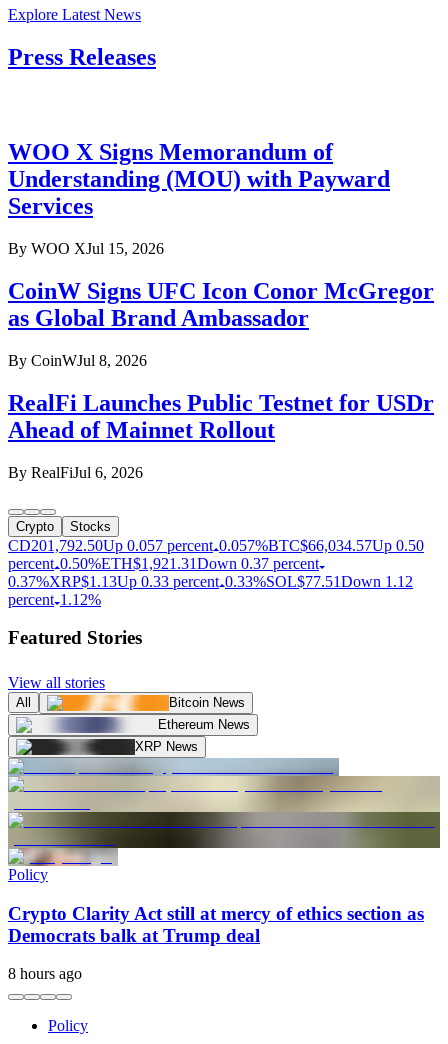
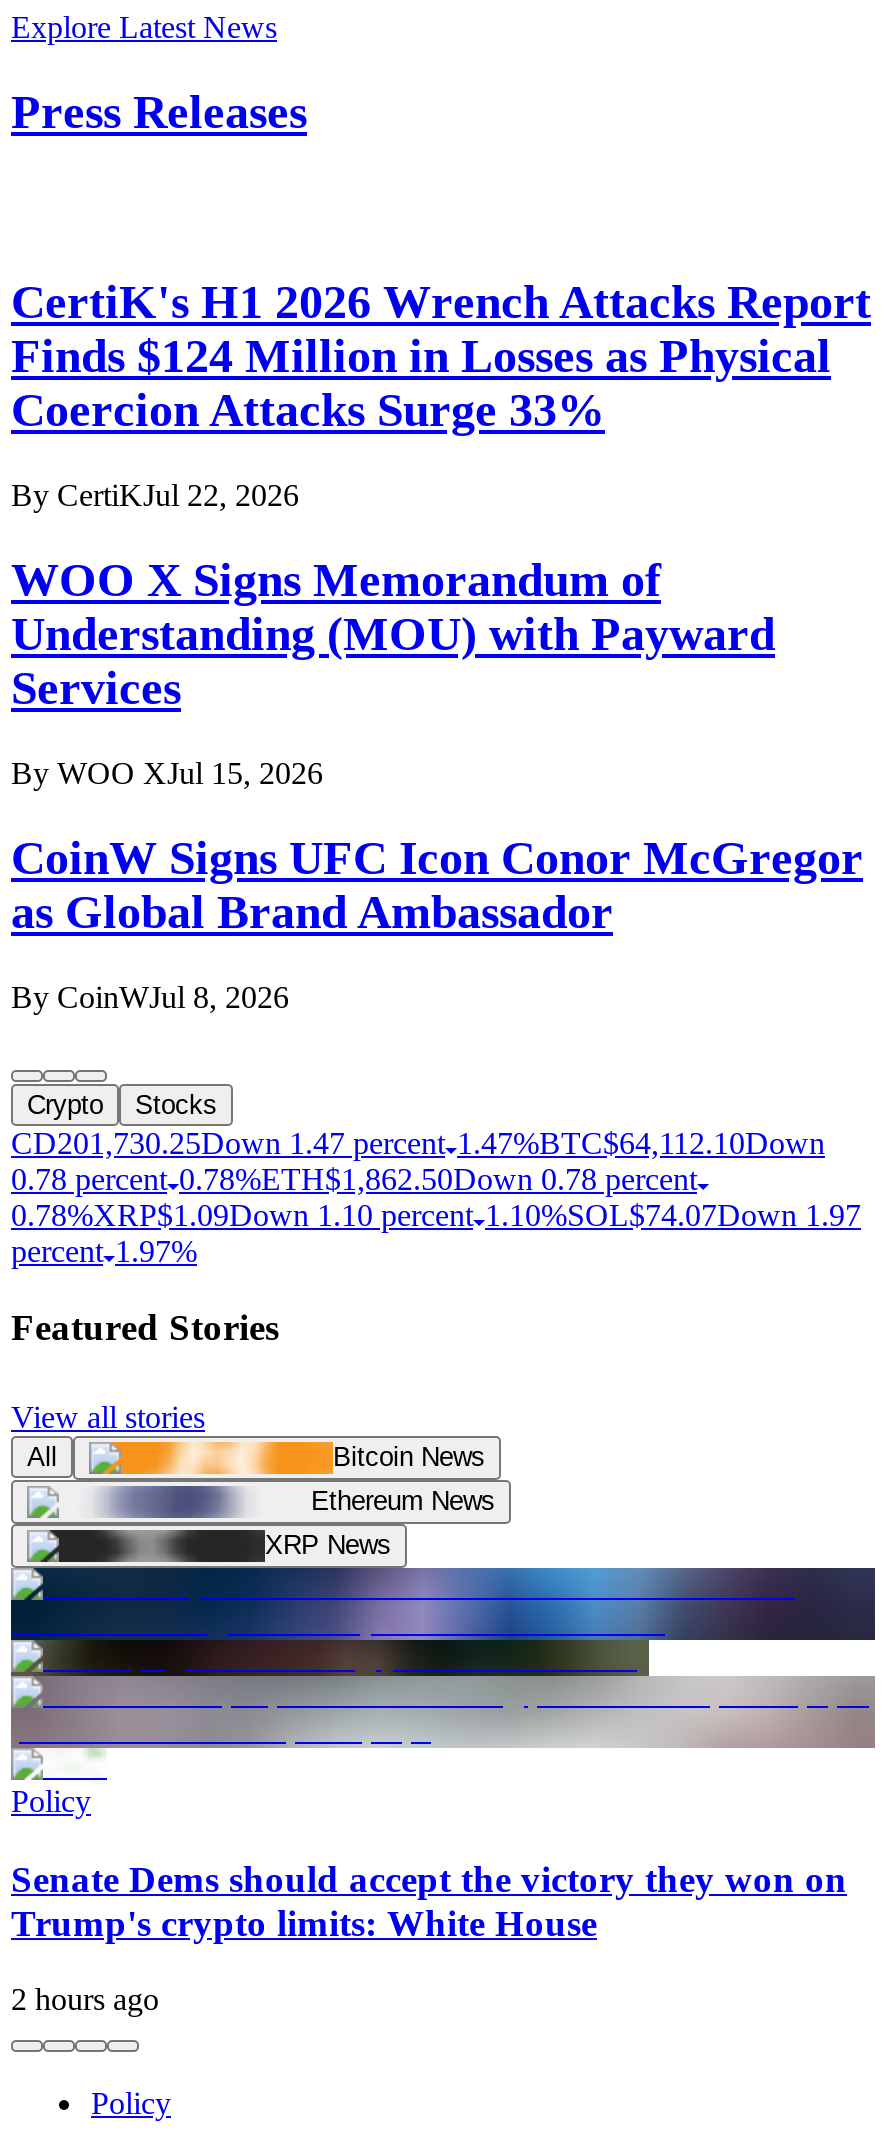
none -> [11,276,871,512] CertiK's H1 2026 Wrench Attacks Report | Finds $124 Million in Losses as Physical | Coercion Attacks Surge 33% | By CertiKJul 22, 2026
moved [8,139,434,369] -> [11,554,863,1013]: WOO X Signs Memorandum of | Understanding (MOU) with Payward | Services | By WOO XJul 15, 2026 | CoinW Signs UFC Icon Conor McGregor | as Global Brand Ambassador | By CoinWJul 8, 2026
[8,390,434,481] RealFi Launches Public Testnet for USDr | Ahead of Mainnet Rollout | By RealFiJul 6, 2026 -> none
[8,537,424,608] CD201,792.50Up 0.057 percent 0.057%BTC$66,034.57Up 0.50 | percent 0.50%ETH$1,921.31Down 0.37 percent | 0.37%XRP$1.13Up 0.33 percent 0.33%SOL $77.51Down 1.12 | percent 1.12% -> [11,1125,861,1267] CD201,730.25Down 1.47 percent 1.47%BTC$64,112.10Down | 0.78 percent 0.78%ETH$1,862.50Down 0.78 percent | 0.78%XRP$1.09Down 1.10 percent 1.10%SOL $74.07Down 1.97 | percent 1.97%
[8,757,441,946] [image] | Crypto Clarity Act still at mercy of ethics section as | Democrats balk at Trump deal -> [11,1566,877,1944] [image] | Senate Dems should accept the victory they won on | Trump's crypto limits: White House
[8,965,82,982] 8 hours ago -> [11,1983,159,2017] 2 hours ago

